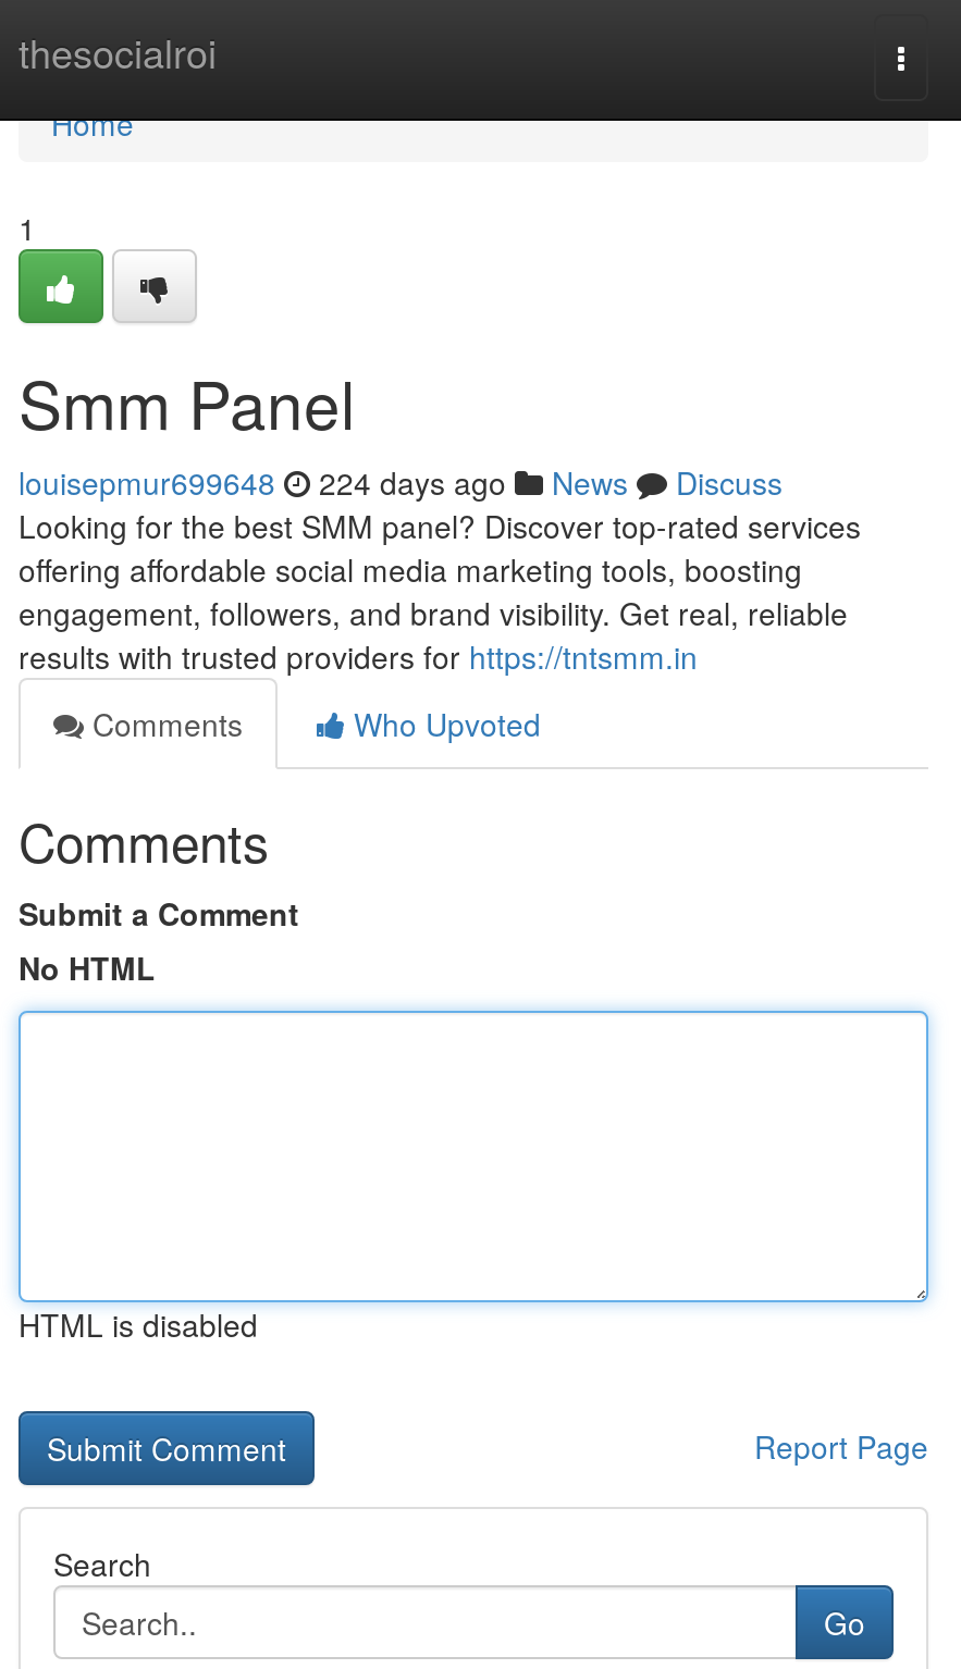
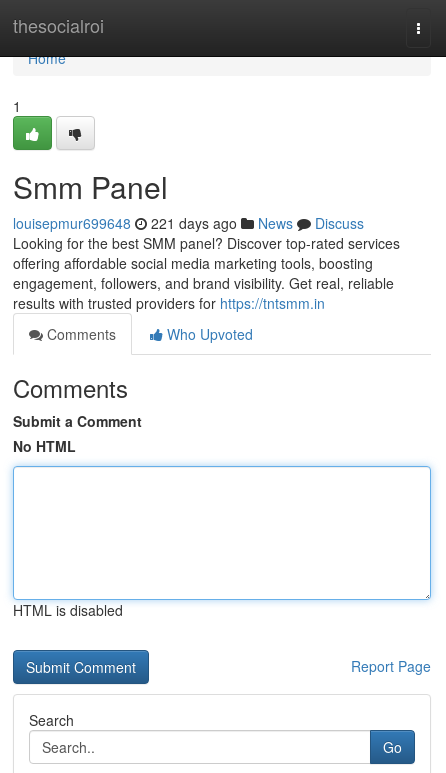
[19,460,783,504] louisepmur699648 224 days ago News Discuss -> [13,213,364,233] louisepmur699648 221 days ago News Discuss

